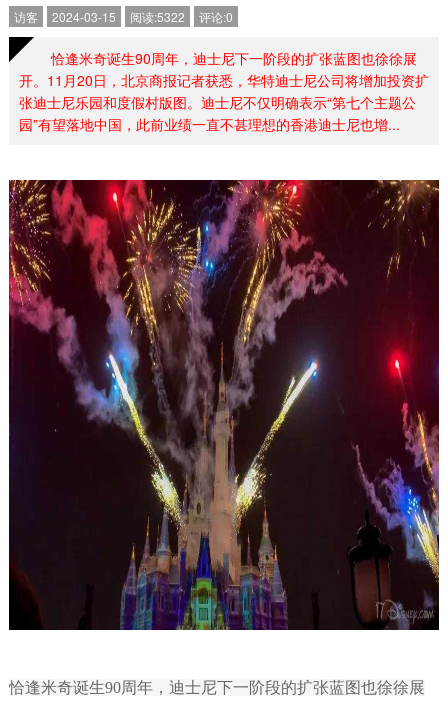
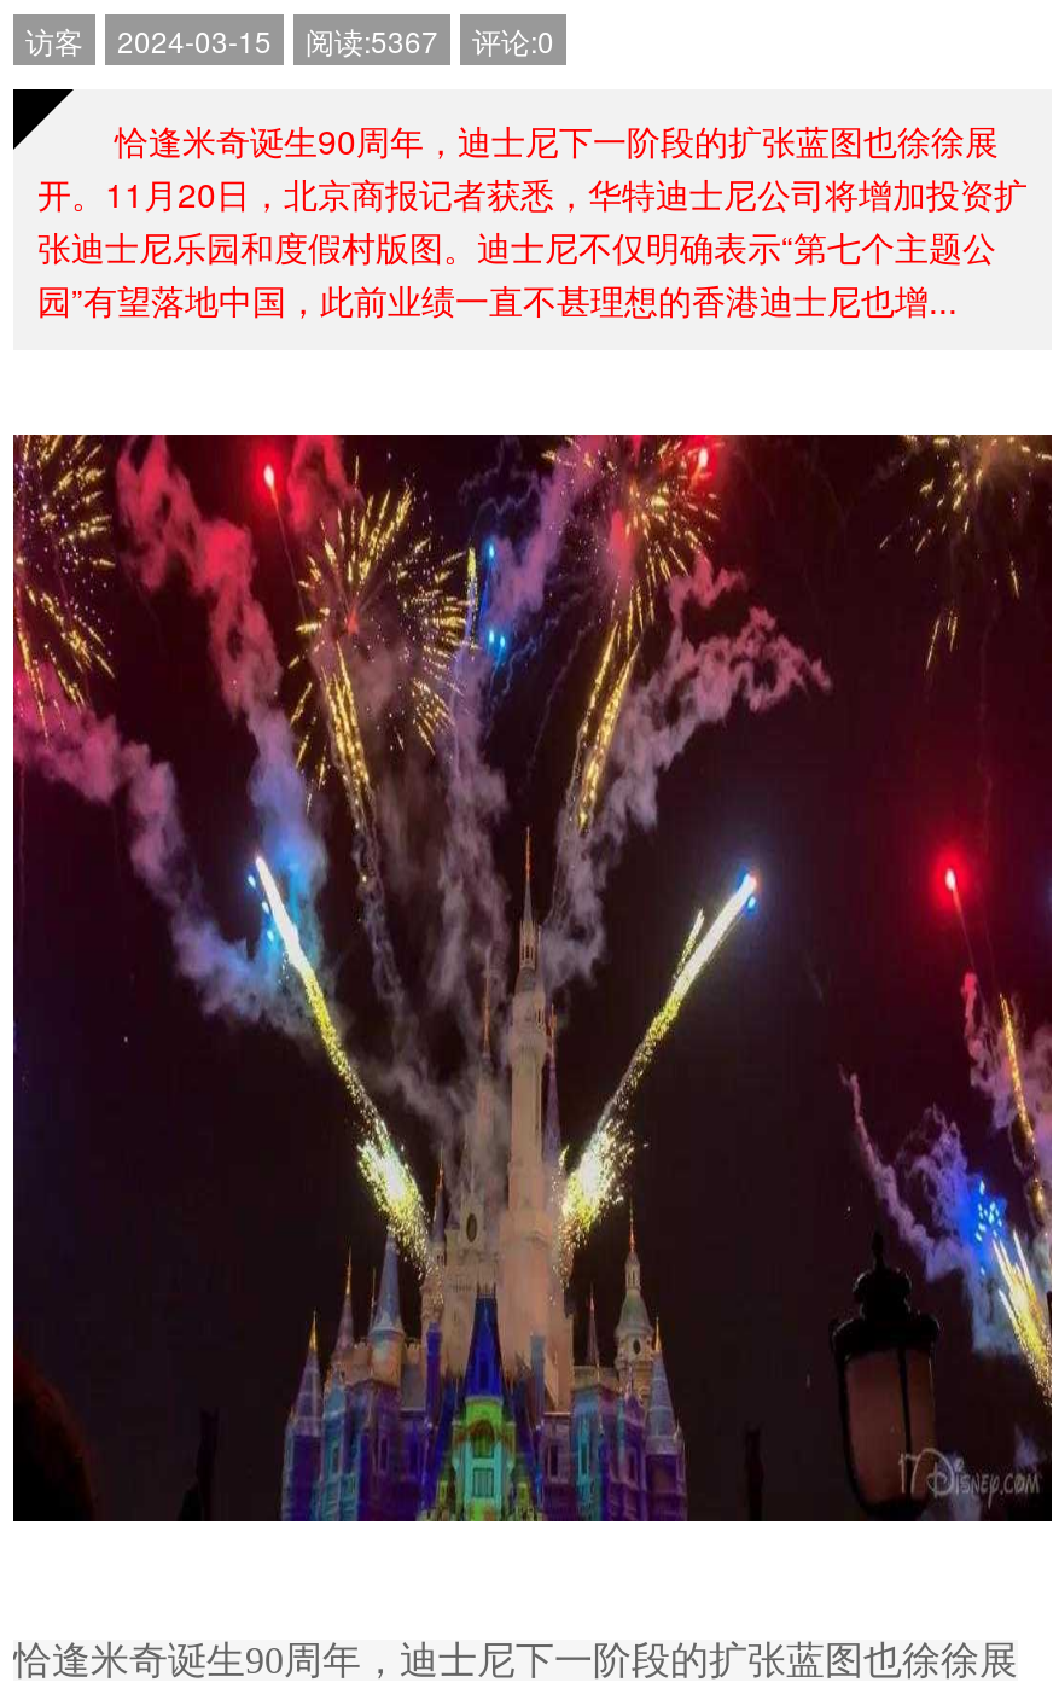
[14,8,233,25] 访客 2024-03-15 阅读:5322 评论:0 -> [25,19,554,60] 访客 2024-03-15 阅读:5367 评论:0

